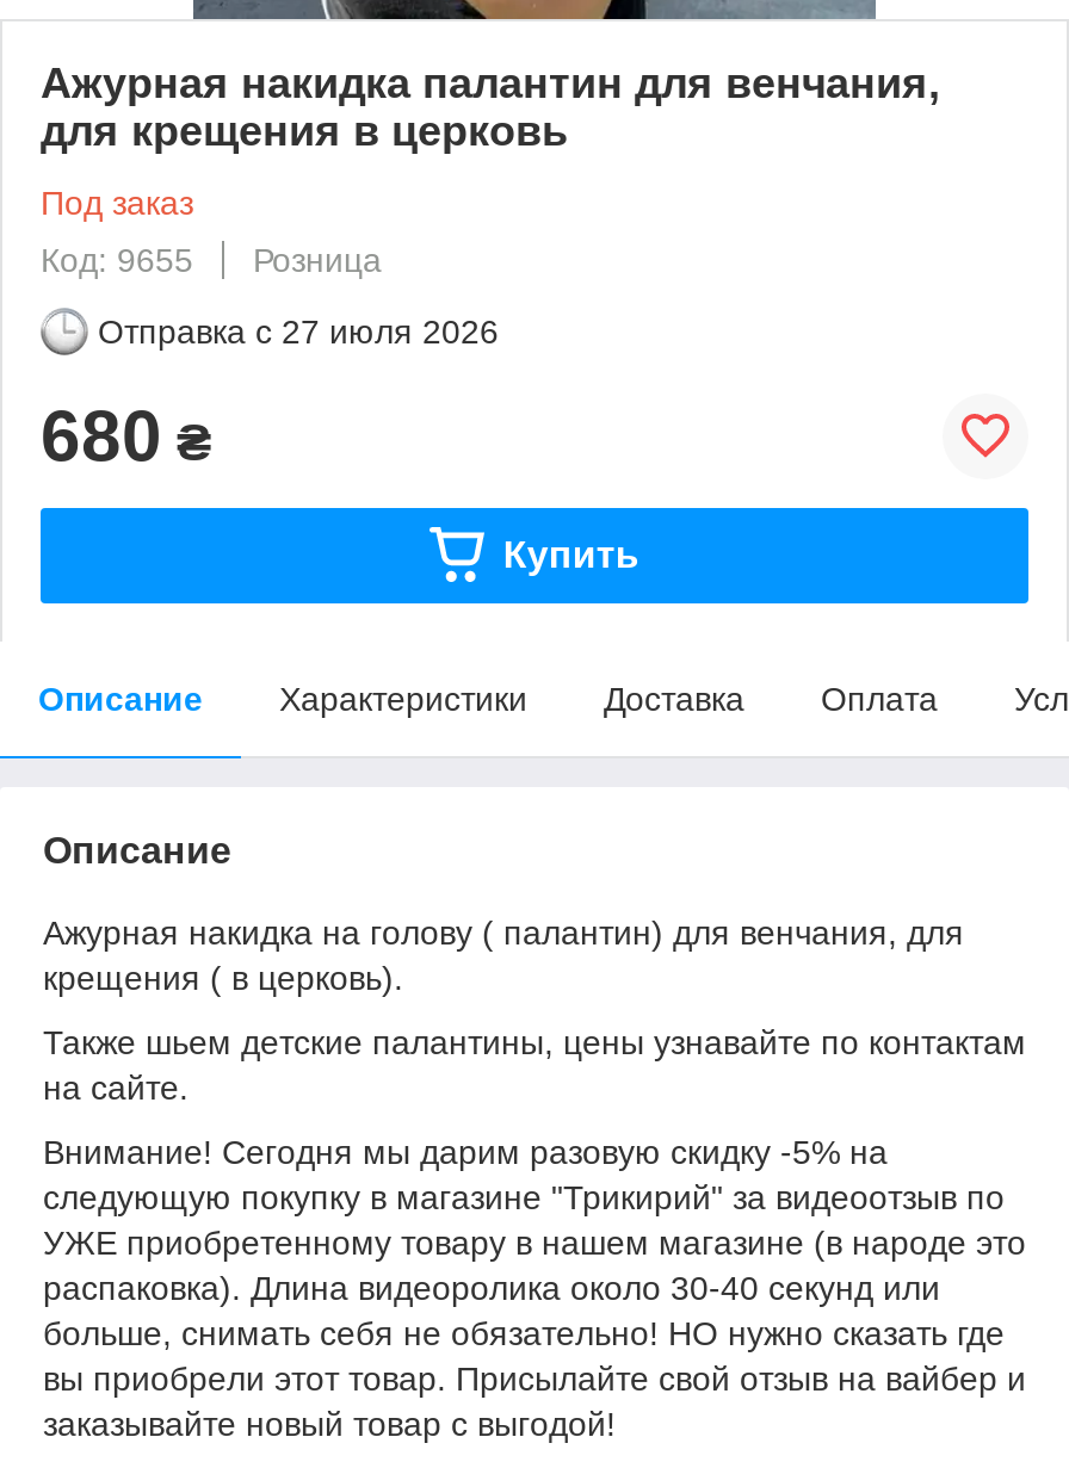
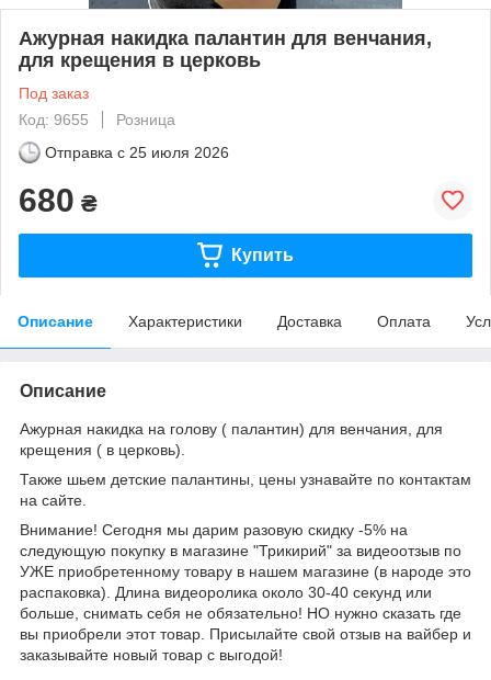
[98,312,499,350] Отправка с 27 июля 2026 -> [45,143,229,161] Отправка с 25 июля 2026

